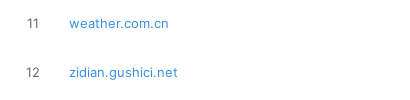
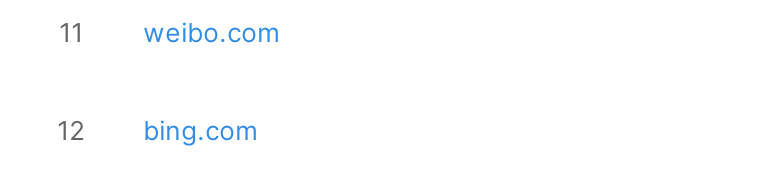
[69,15,169,31] weather.com.cn -> [143,16,279,48] weibo.com
[69,64,178,80] zidian.gushici.net -> [143,114,257,146] bing.com

